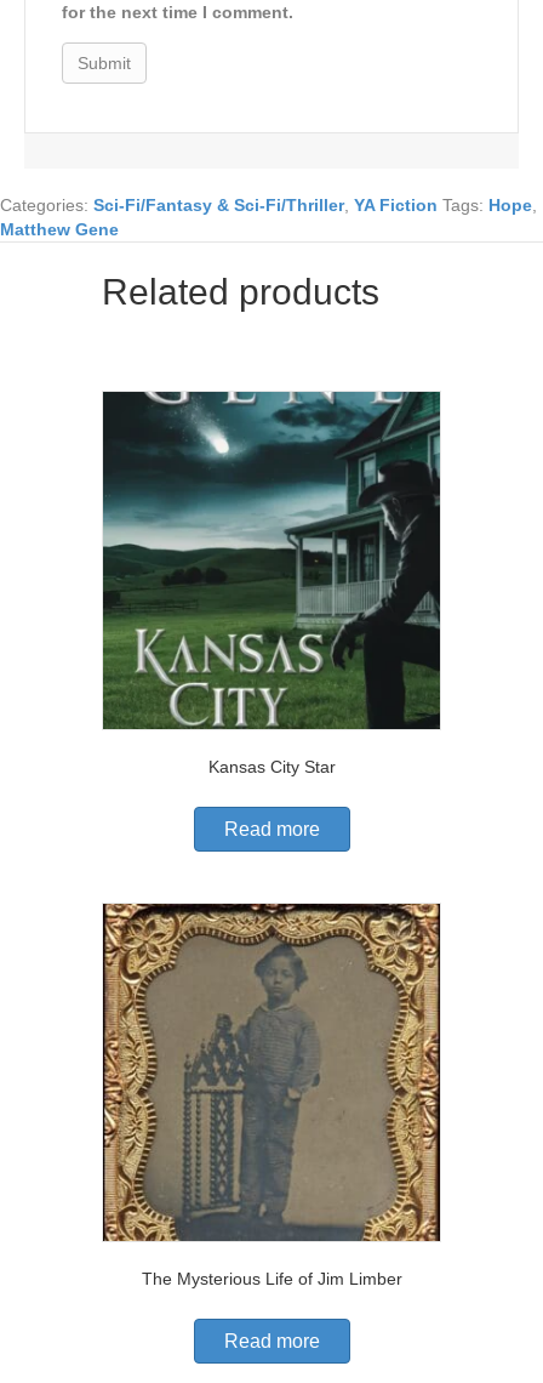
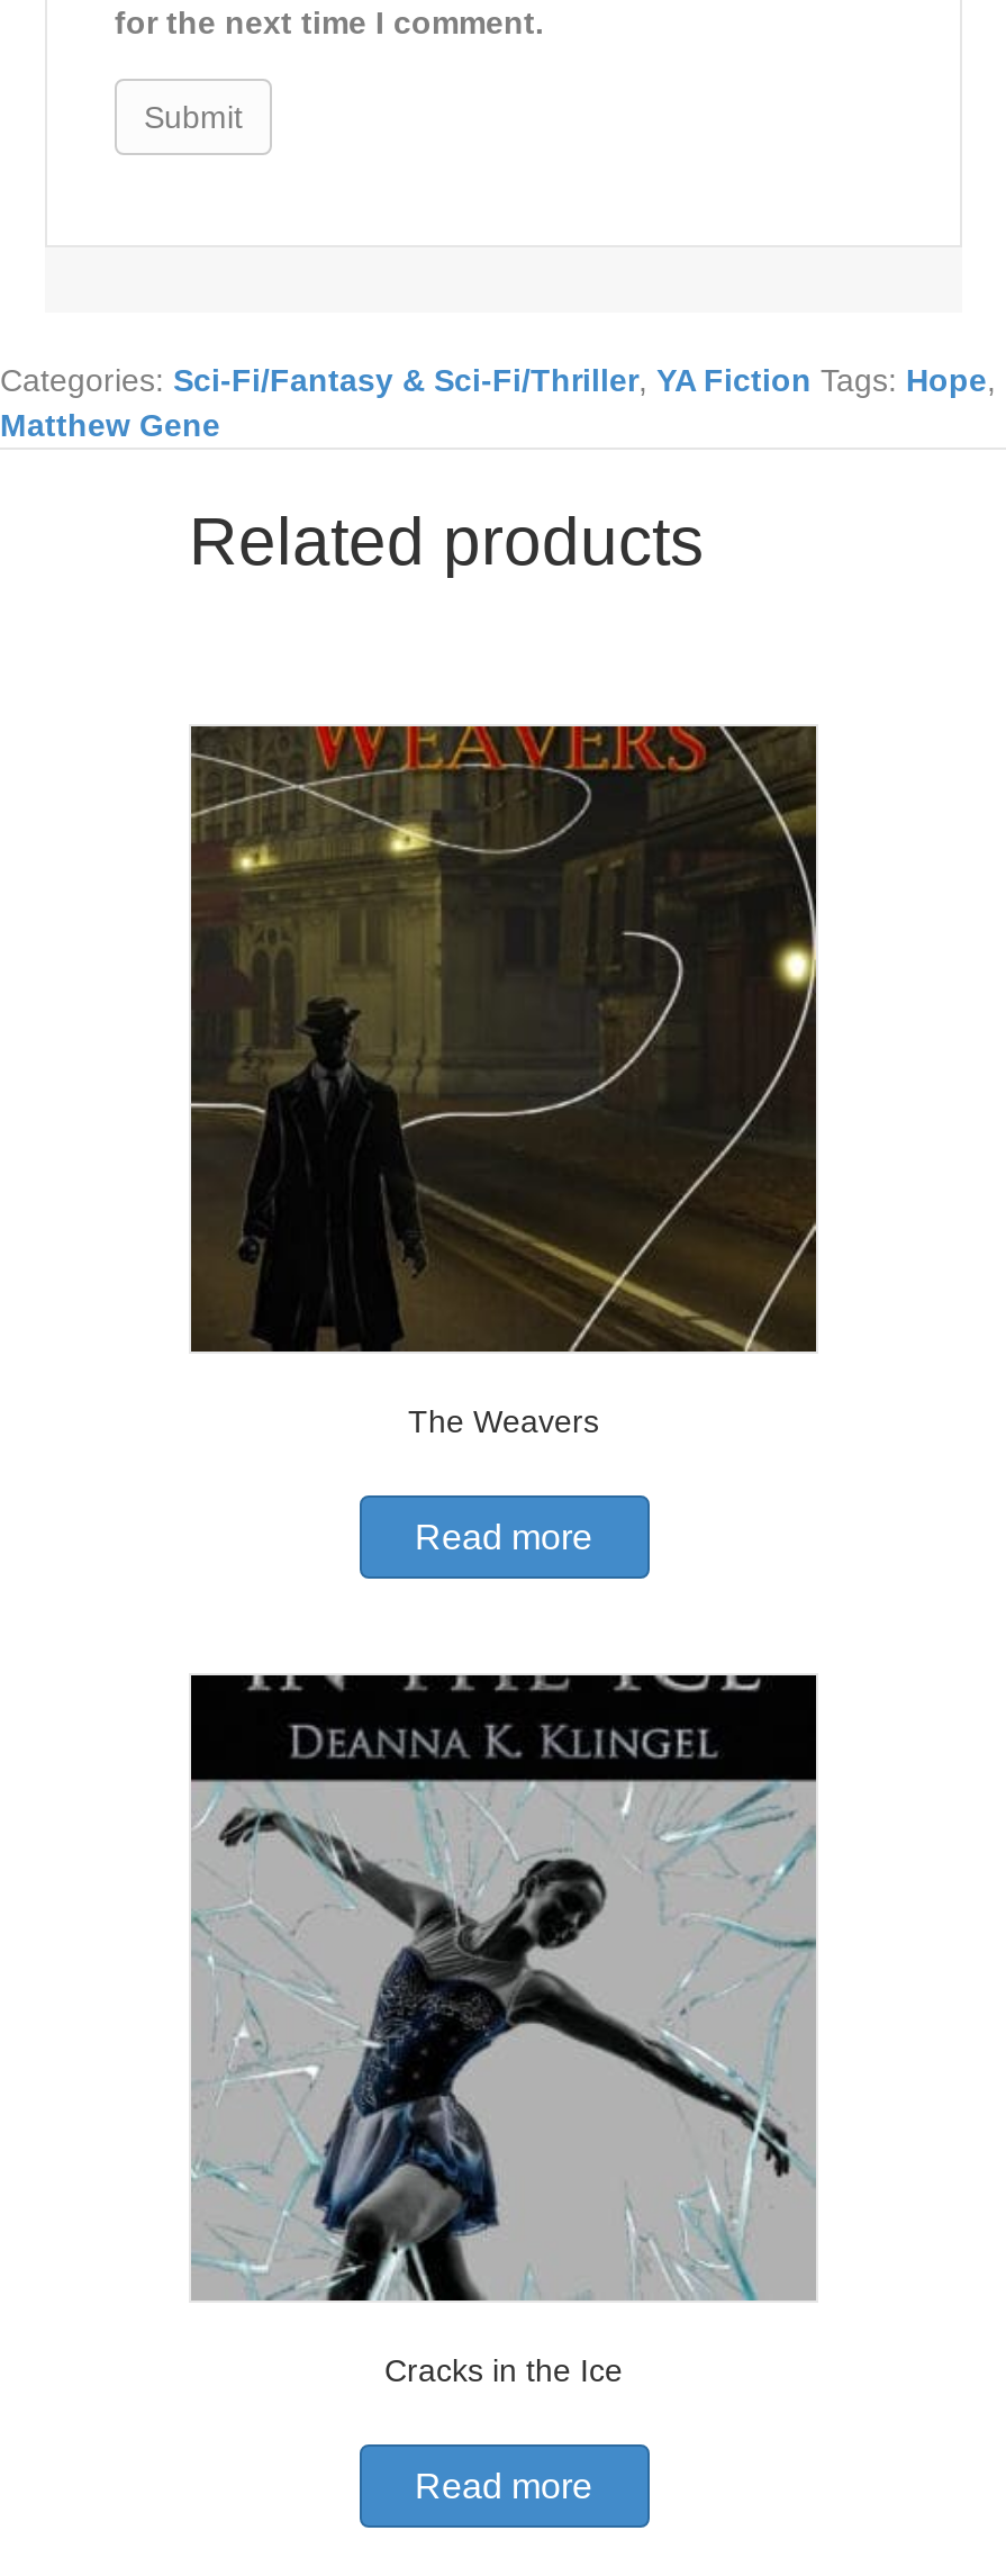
[102,391,441,776] [image] | Kansas City Star -> [189,724,818,1439] [image] | The Weavers
[102,903,440,1288] [image] | The Mysterious Life of Jim Limber -> [191,1673,818,2388] [image] | Cracks in the Ice

